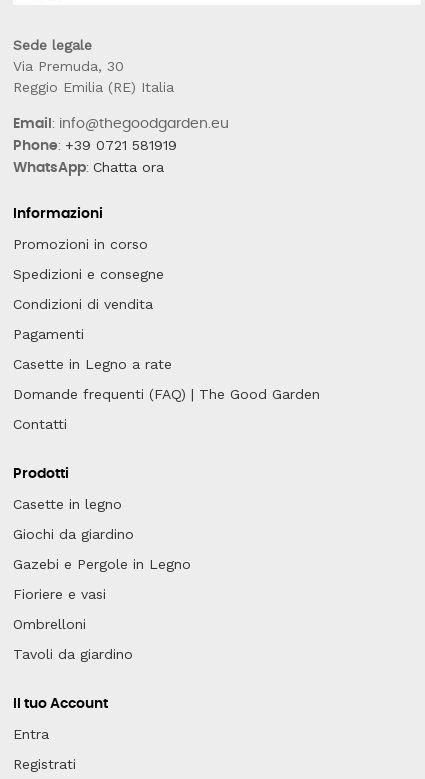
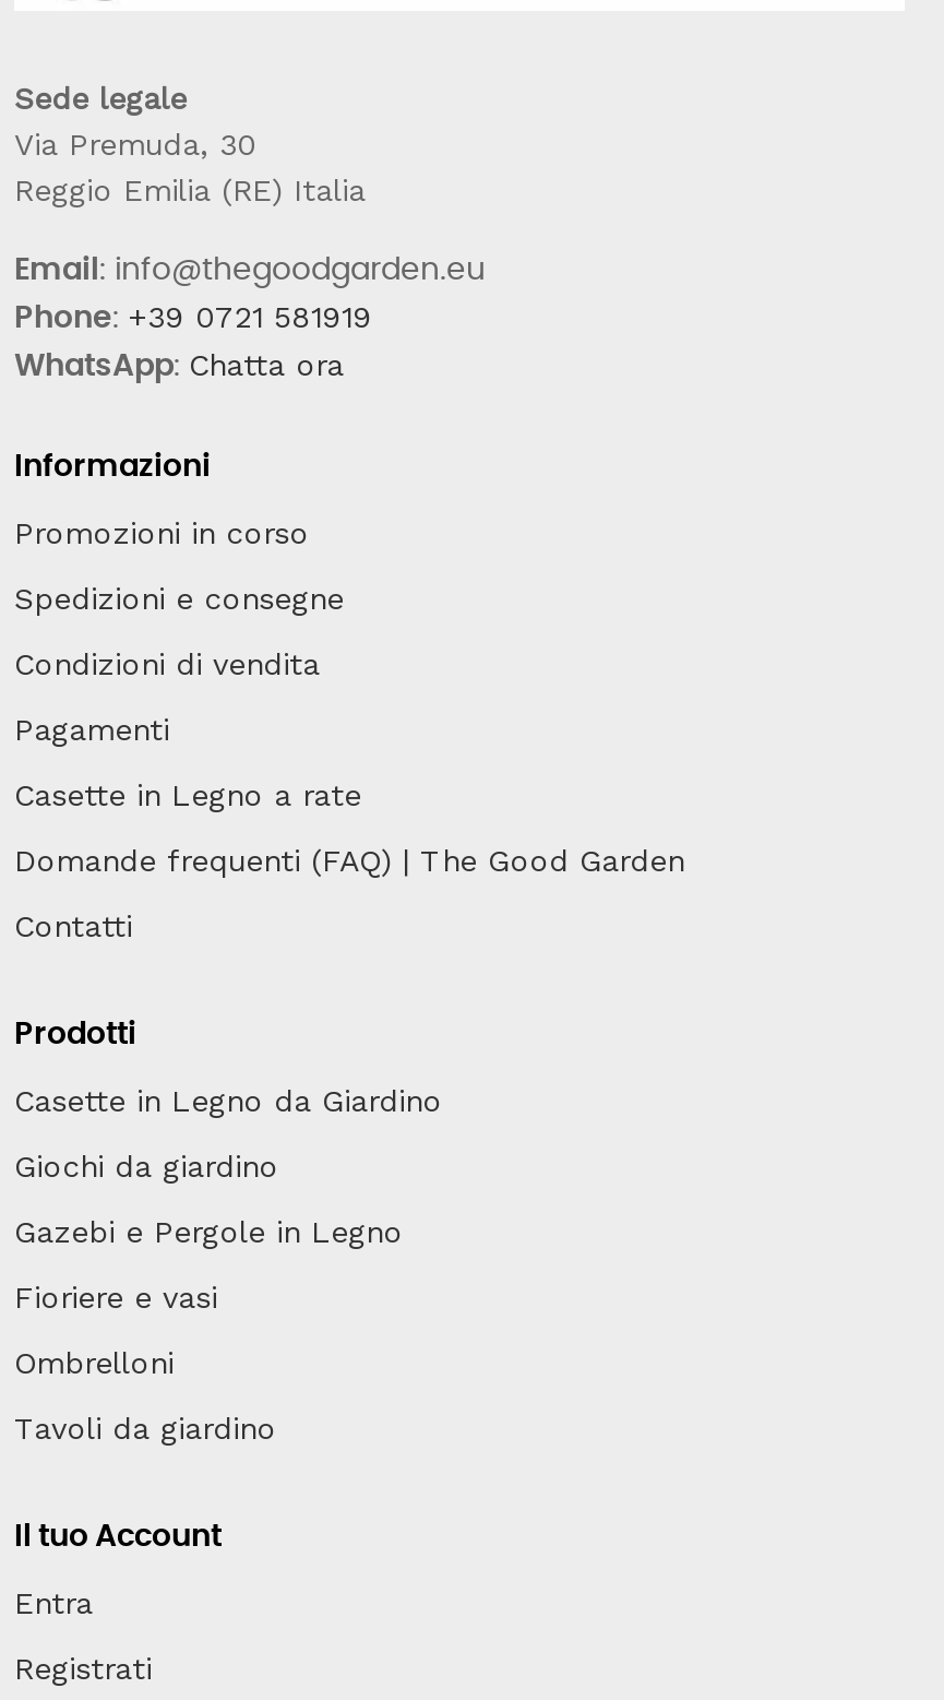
[13,496,122,512] Casette in legno -> [14,1083,442,1118] Casette in Legno da Giardino

